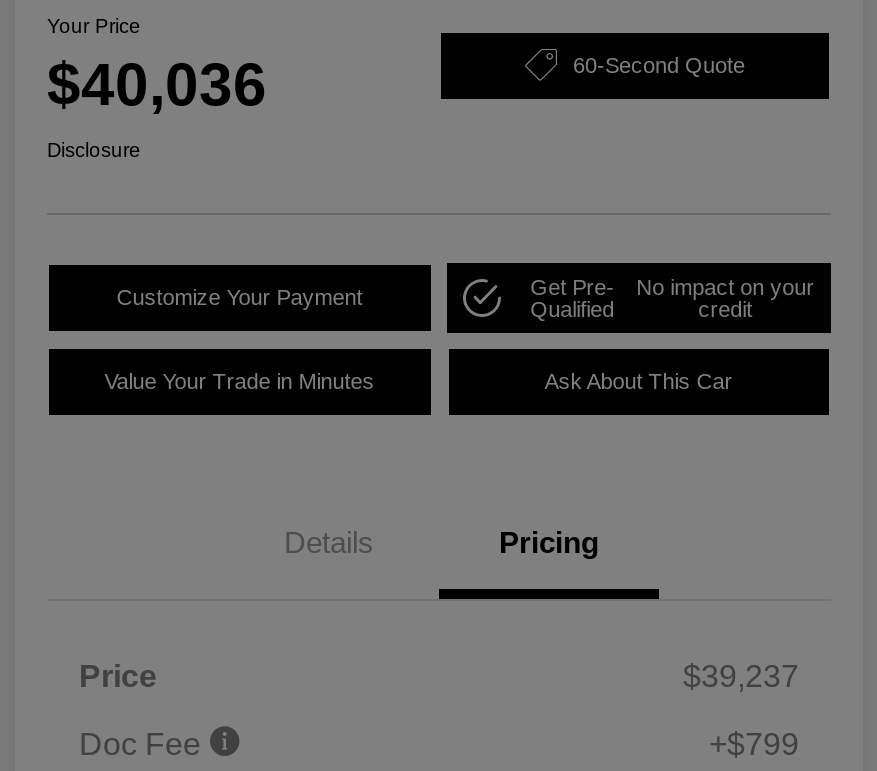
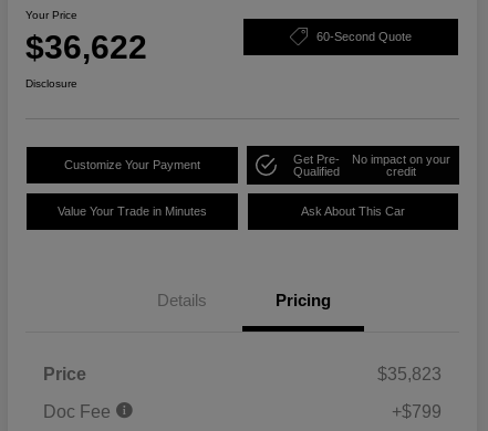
[47,51,267,117] $40,036 -> [25,29,147,65] $36,622
[683,659,799,693] $39,237 -> [377,365,442,384] $35,823

